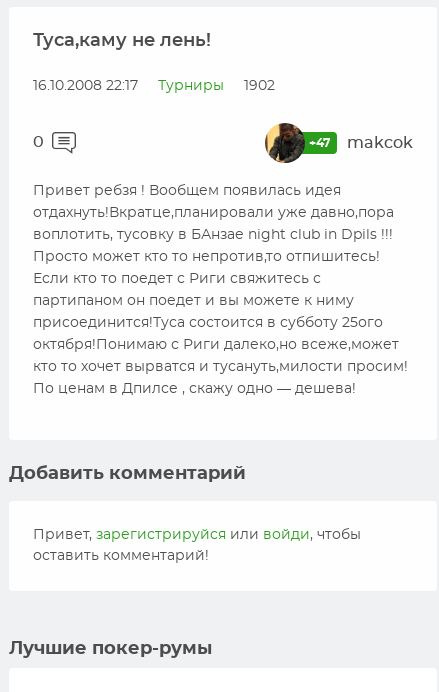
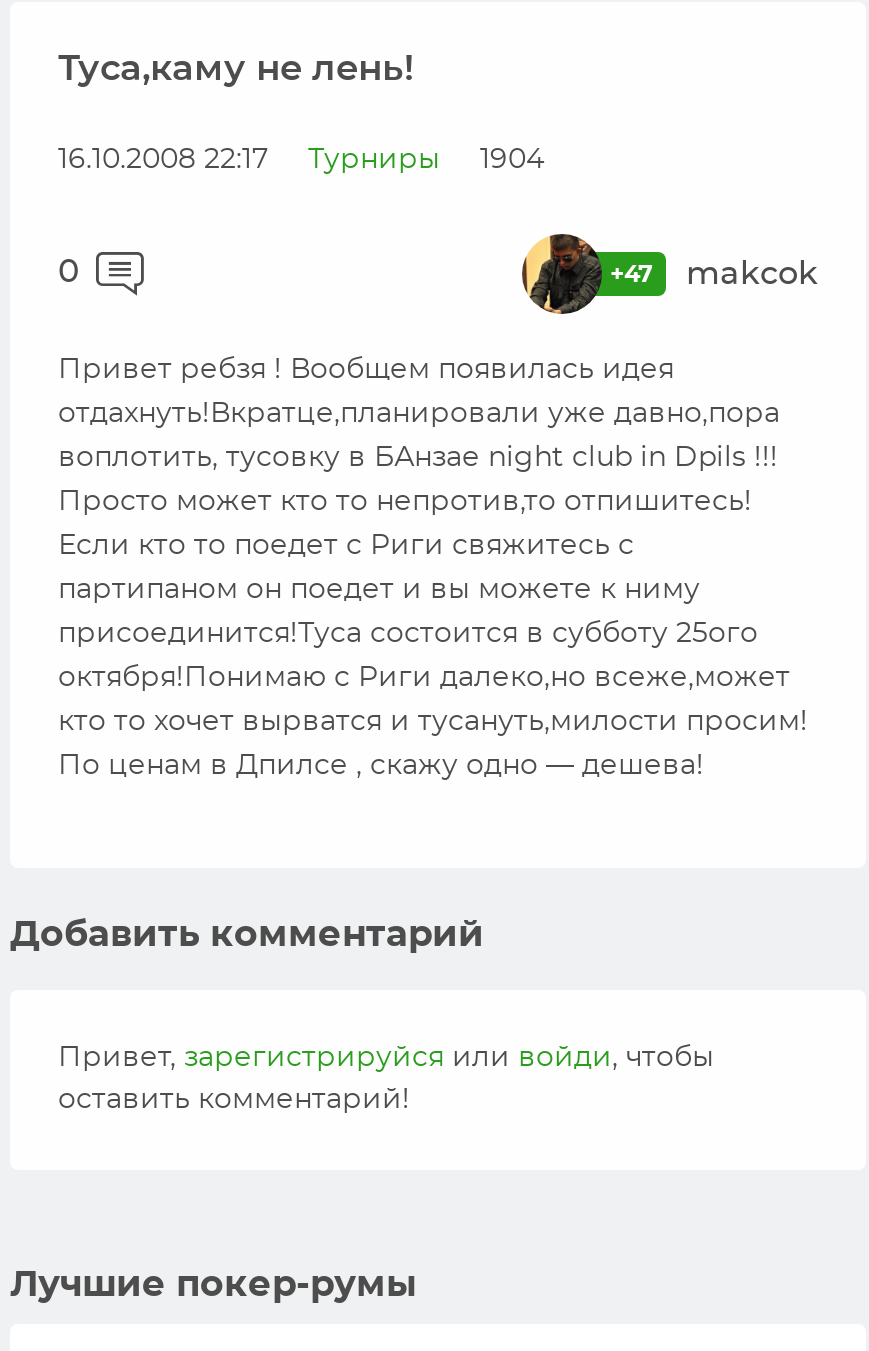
[33,79,275,93] 16.10.2008 22:17 Турниры 1902 -> [58,146,544,174] 16.10.2008 22:17 Турниры 1904

